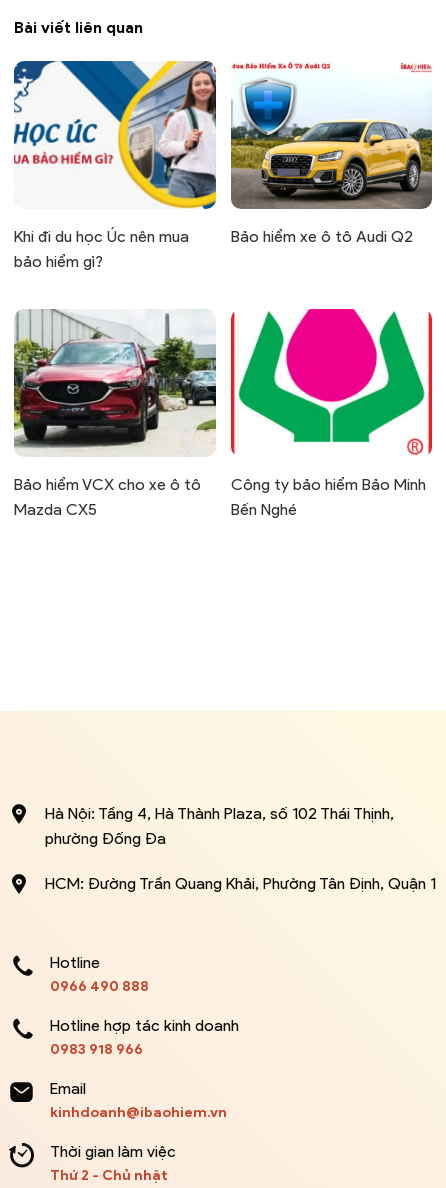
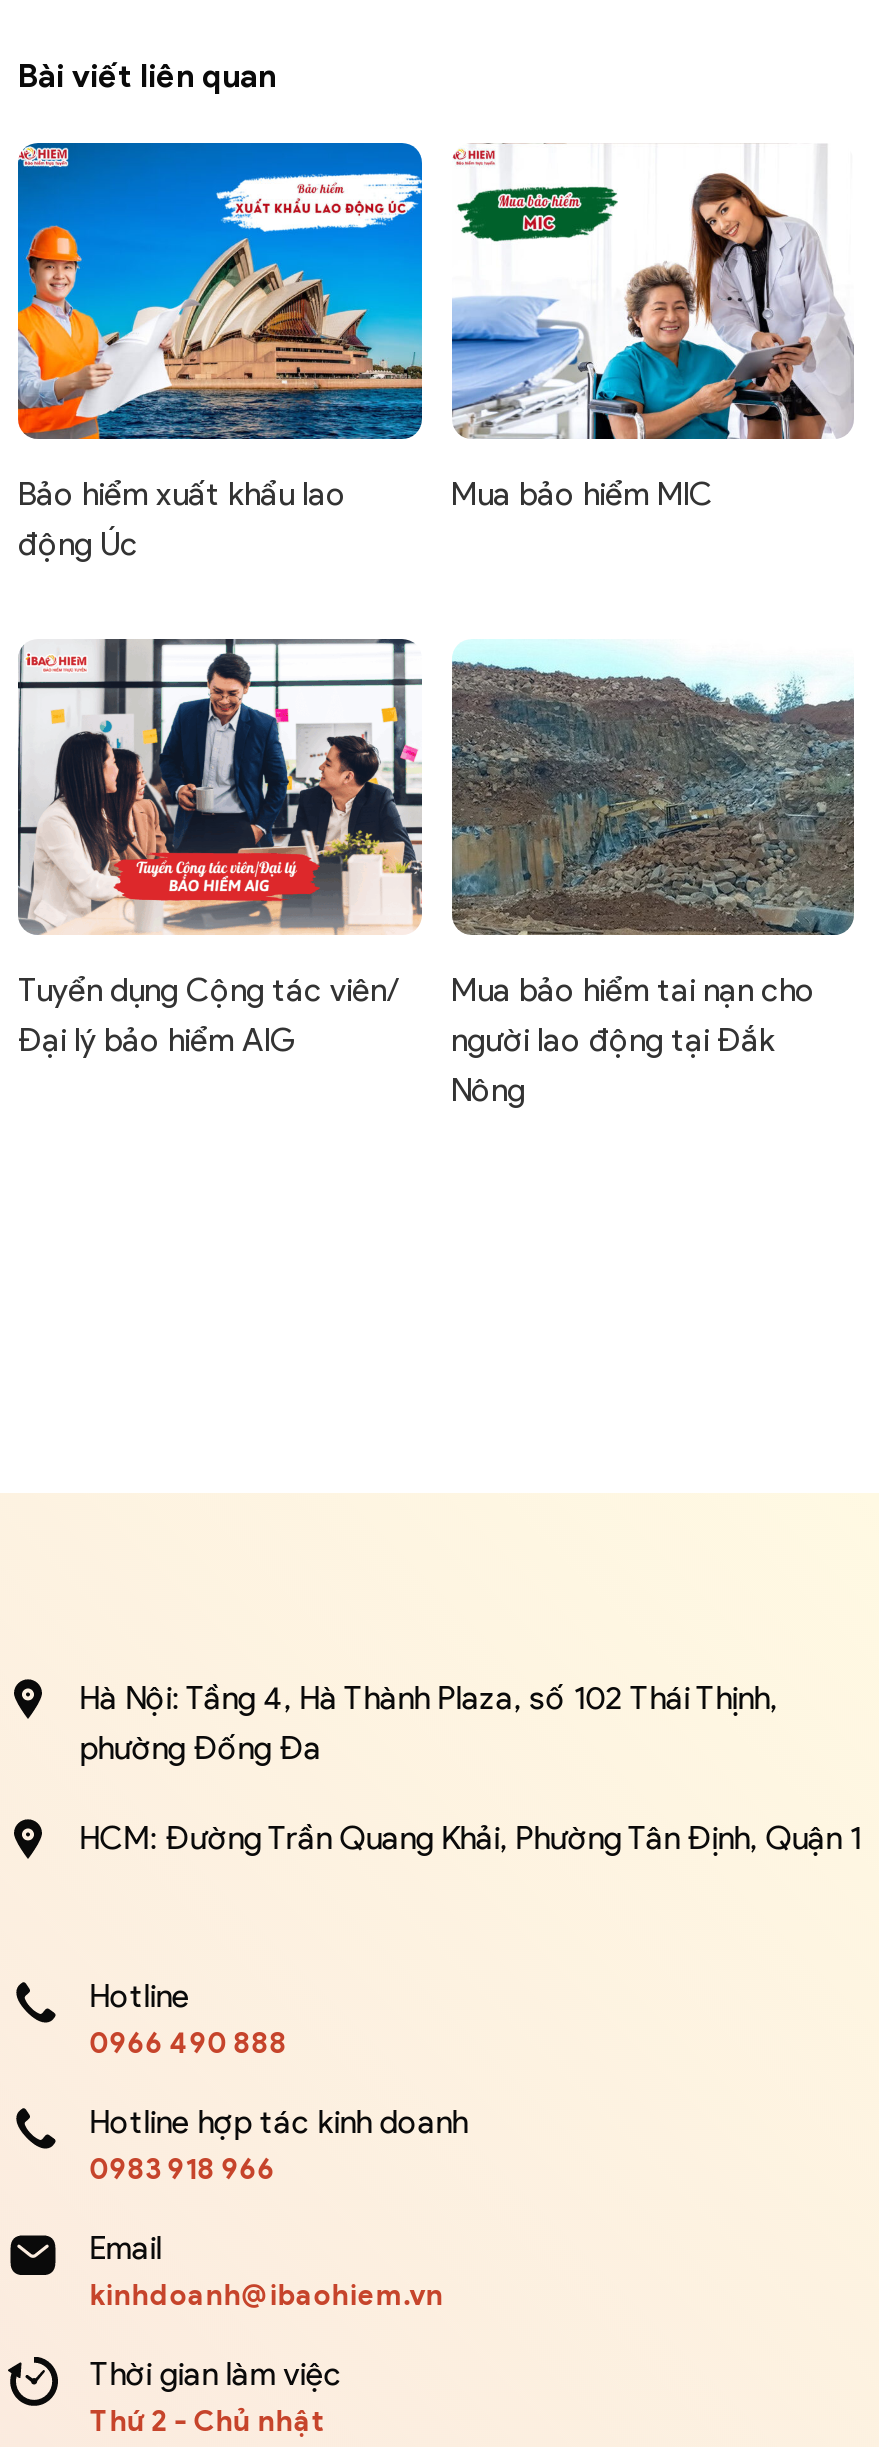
[14,60,217,270] [image] | Khi đi du học Úc nên mua | bảo hiểm gì? -> [16,141,424,562] [image] | Bảo hiểm xuất khẩu lao | động Úc
[230,62,433,245] [image] | Bảo hiểm xe ô tô Audi Q2 -> [450,153,854,512] [image] | Mua bảo hiểm MIC
[14,309,217,519] [image] | Bảo hiểm VCX cho xe ô tô | Mazda CX5 -> [18,637,422,1059] [image] | Tuyển dụng Cộng tác viên/ | Đại lý bảo hiểm AIG
[230,308,433,519] [image] | Công ty bảo hiểm Bảo Minh | Bến Nghé -> [450,641,856,1109] [image] | Mua bảo hiểm tai nạn cho | người lao động tại Đắk | Nông

